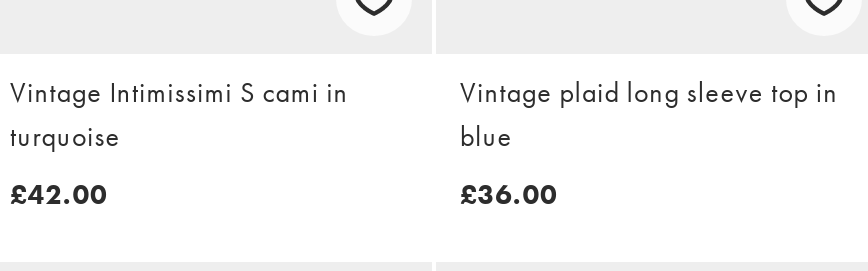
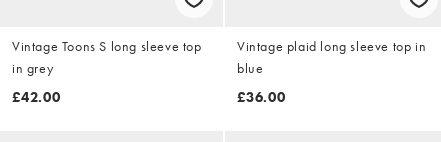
[10,73,349,153] Vintage Intimissimi S cami in | turquoise -> [12,37,202,77] Vintage Toons S long sleeve top | in grey

